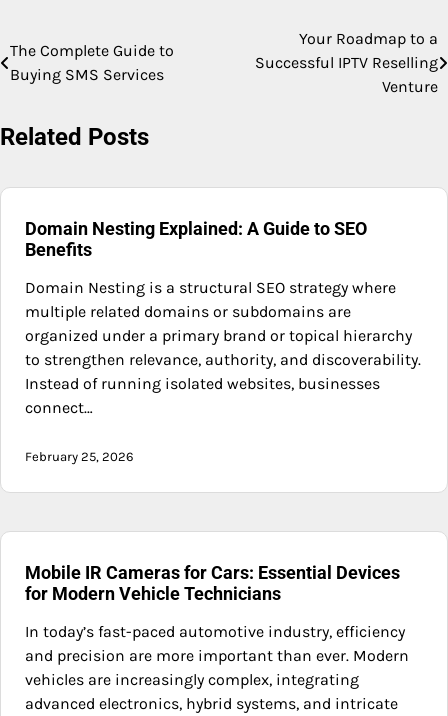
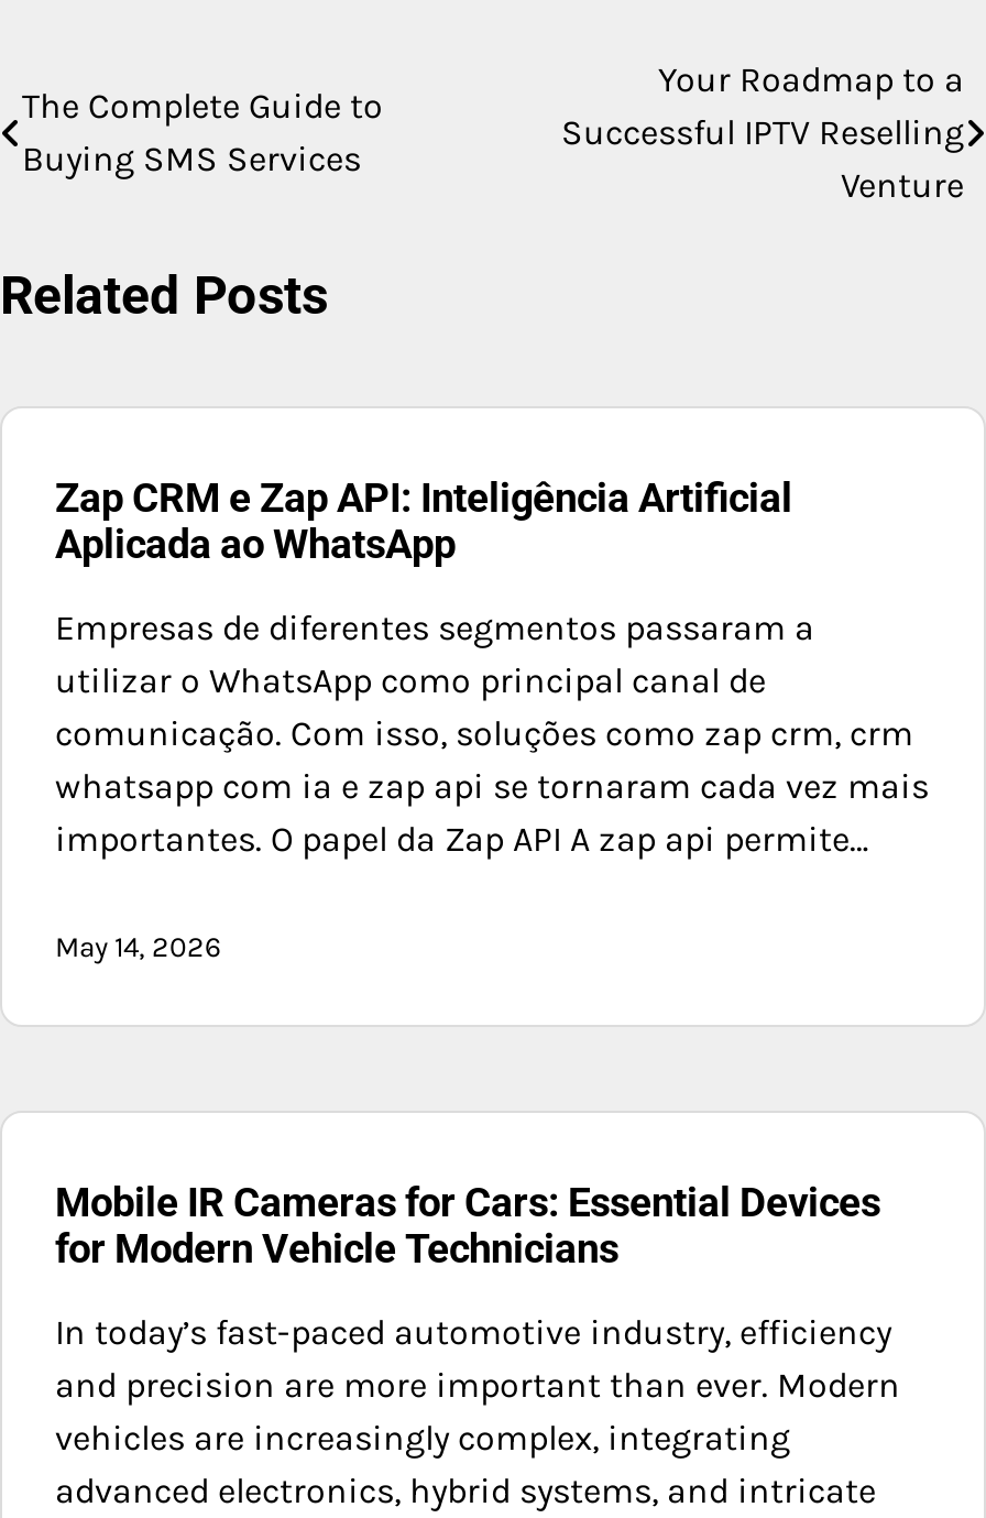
[25,217,367,259] Domain Nesting Explained: A Guide to SEO | Benefits -> [55,473,792,566] Zap CRM e Zap API: Inteligência Artificial | Aplicada ao WhatsApp
[25,277,421,416] Domain Nesting is a structural SEO strategy where | multiple related domains or subdomains are | organized under a primary brand or topical hierarchy | to strengthen relevance, authority, and discoverability. | Instead of running isolated websites, businesses | connect… -> [55,605,929,859] Empresas de diferentes segmentos passaram a | utilizar o WhatsApp como principal canal de | comunicação. Com isso, soluções como zap crm, crm | whatsapp com ia e zap api se tornaram cada vez mais | importantes. O papel da Zap API A zap api permite…
[25,448,134,463] February 25, 2026 -> [55,929,222,962] May 14, 2026

